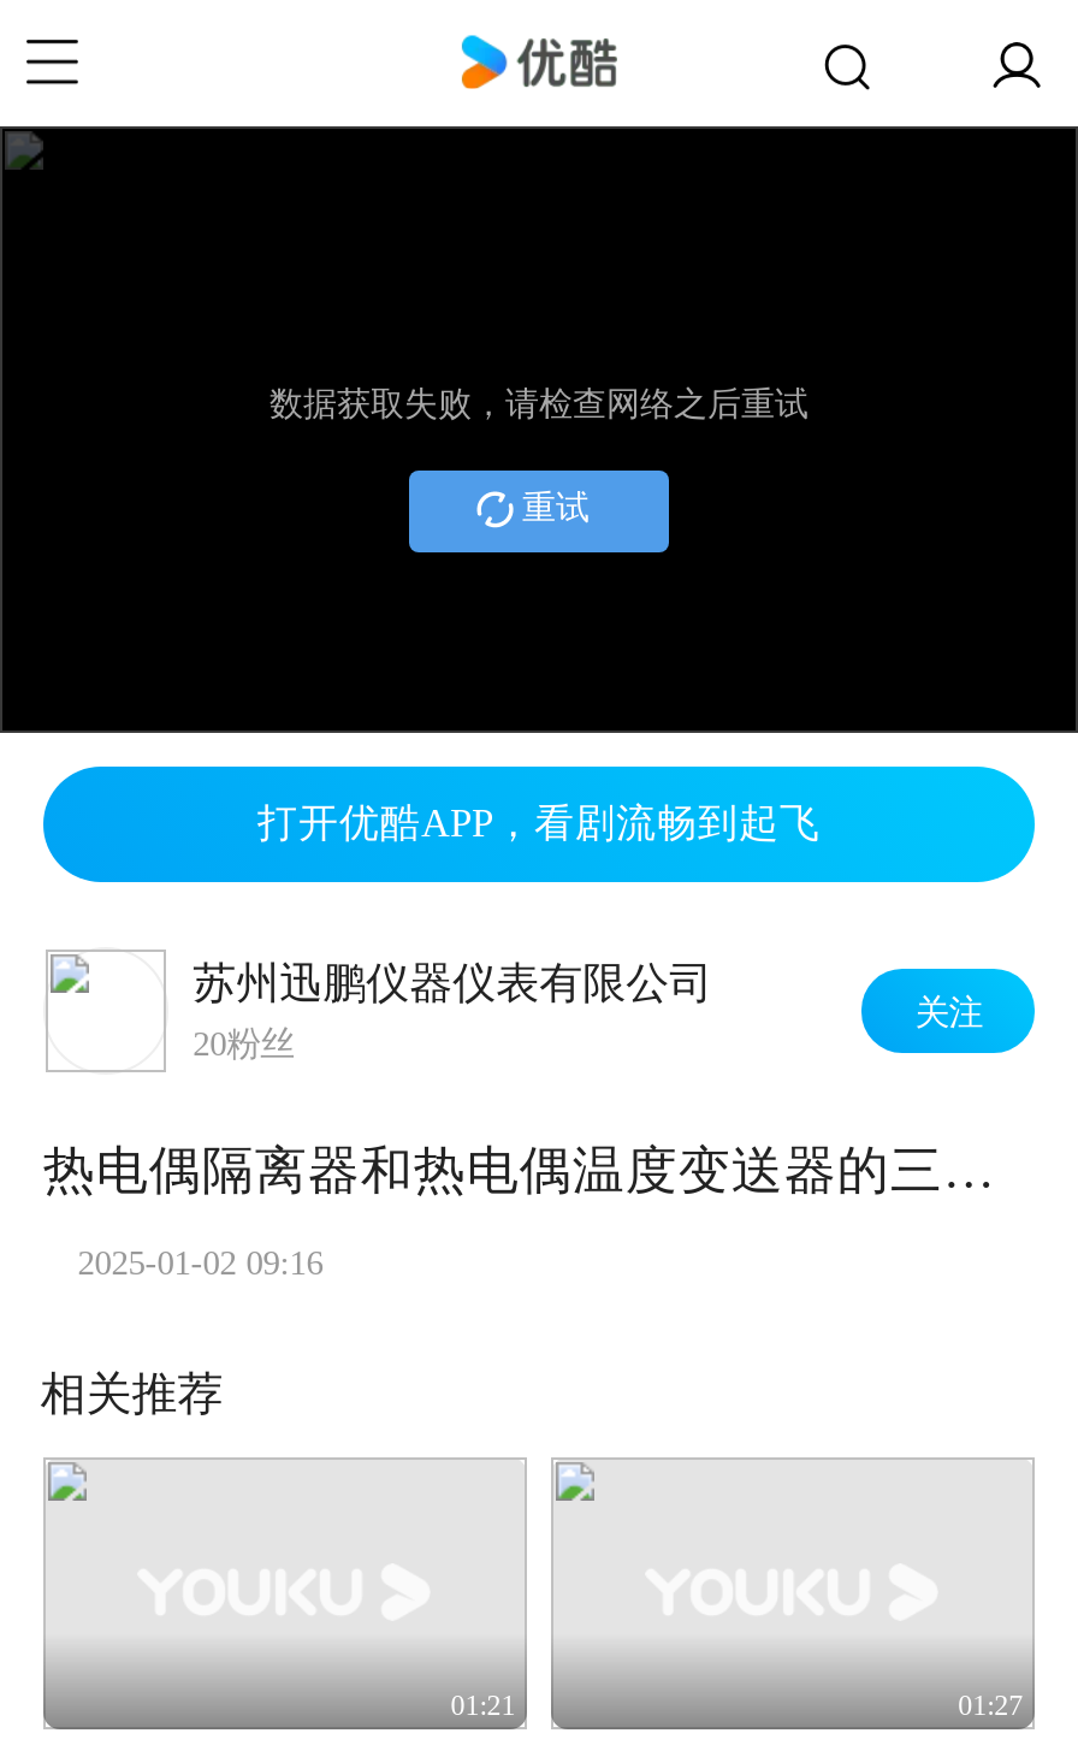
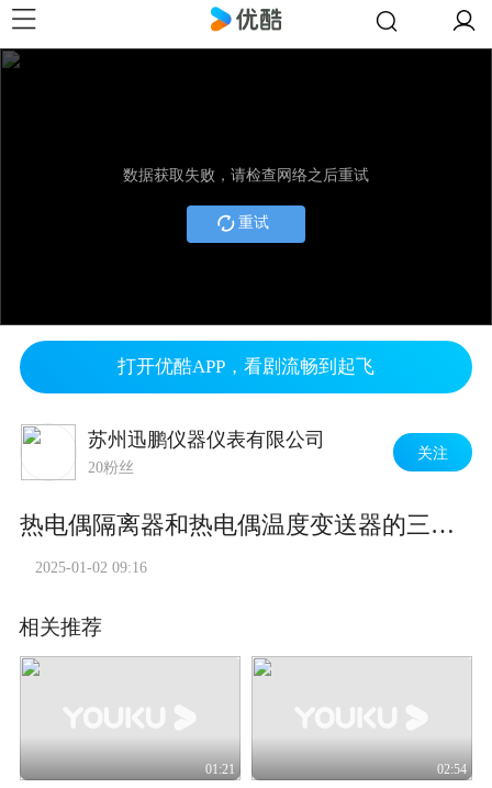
[958,1689,1023,1723] 01:27 -> [437,762,467,777] 02:54

